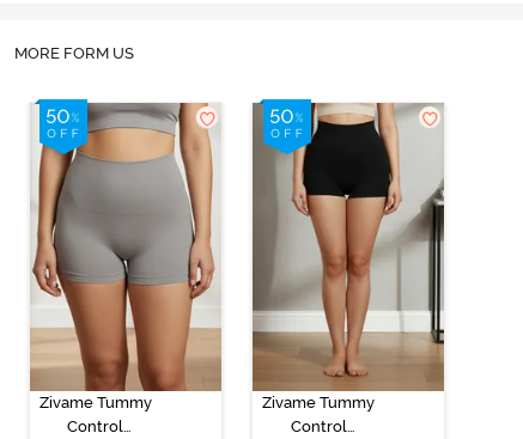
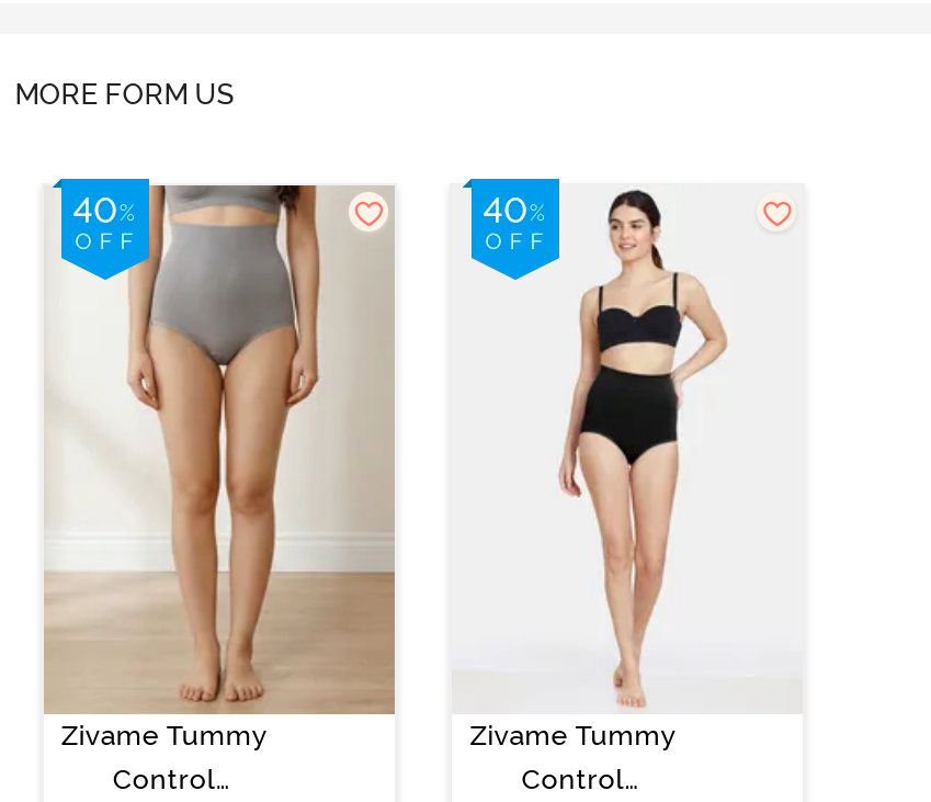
[31,103,220,391] [image] -> [46,185,395,714] [image]
[251,102,445,392] [image] -> [452,185,803,714] [image]

